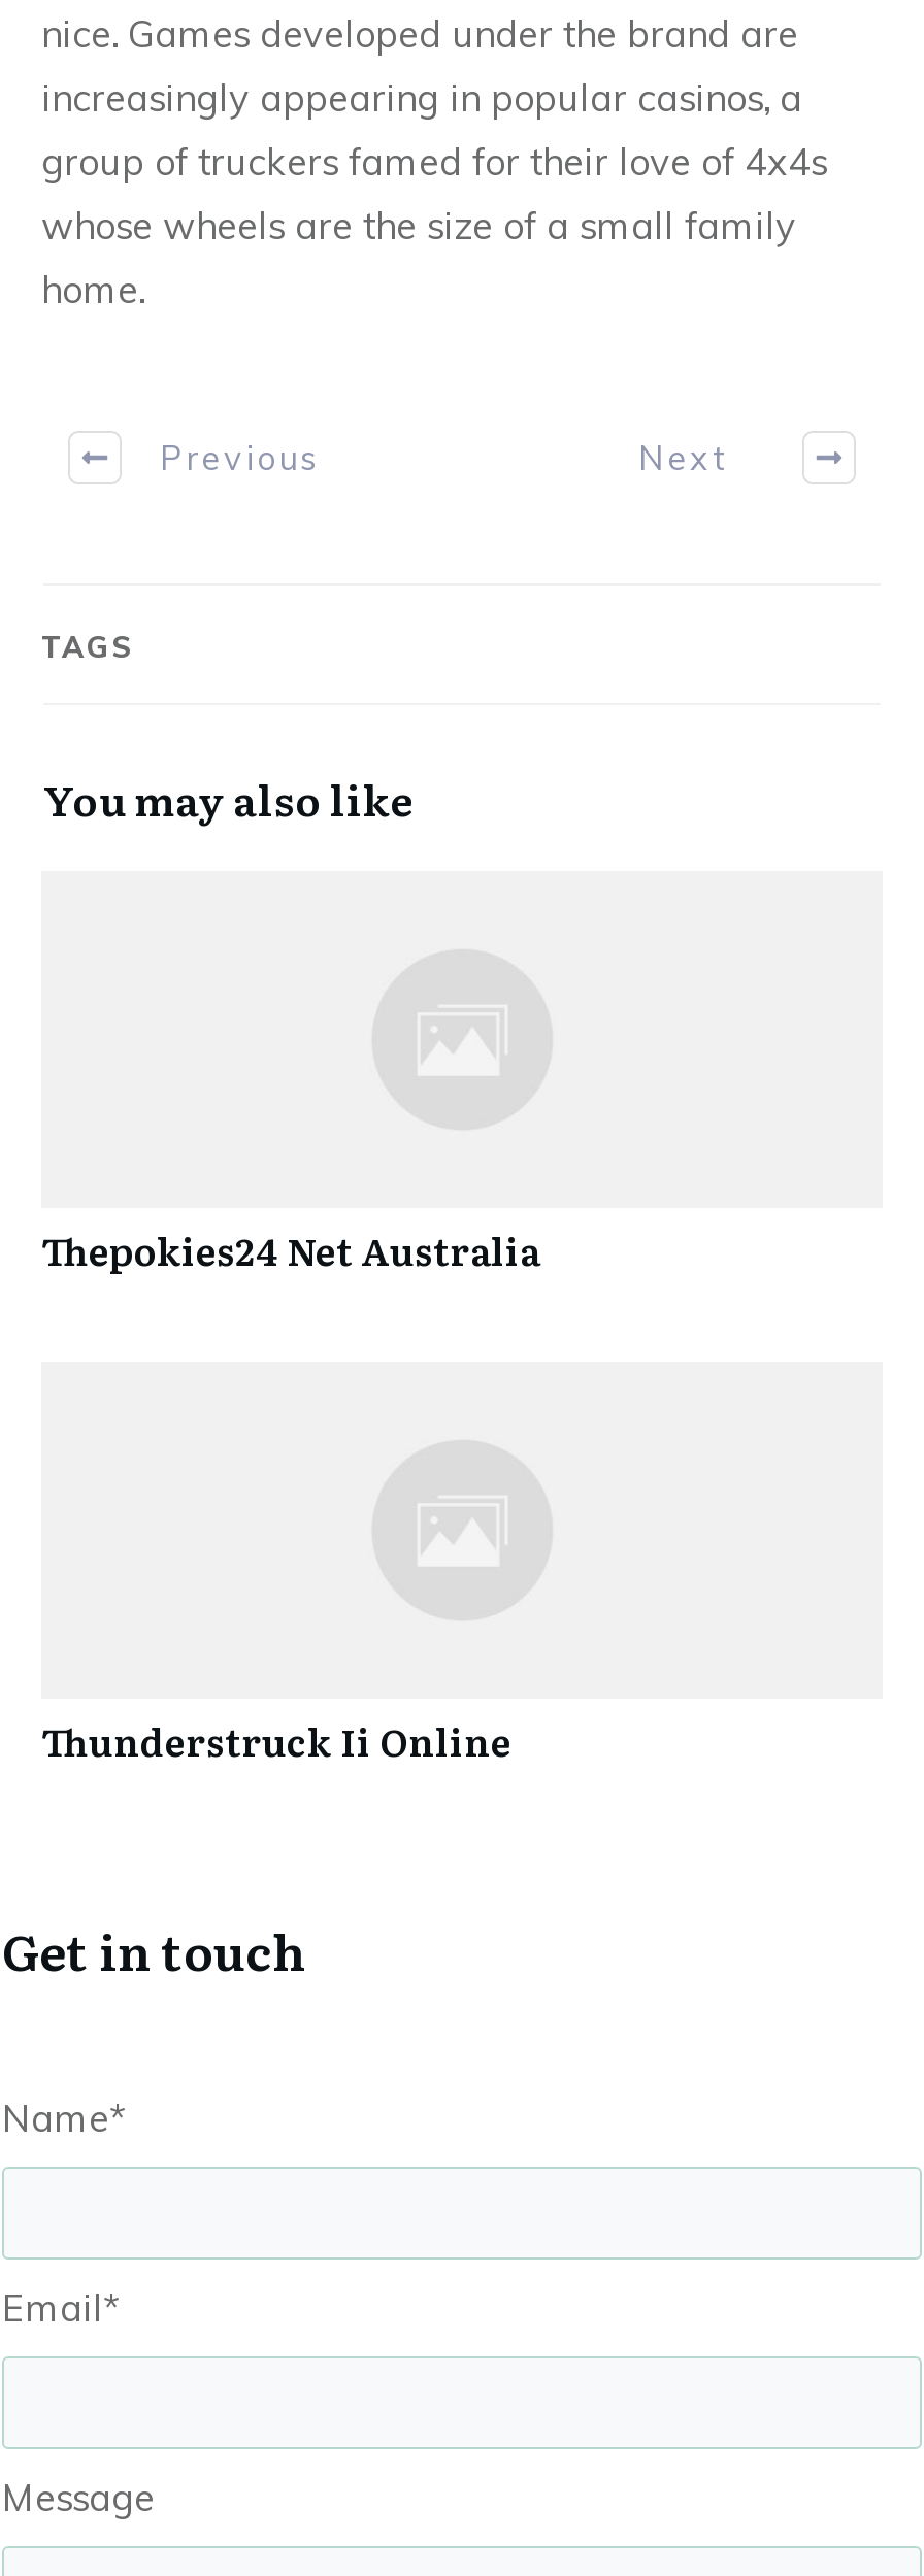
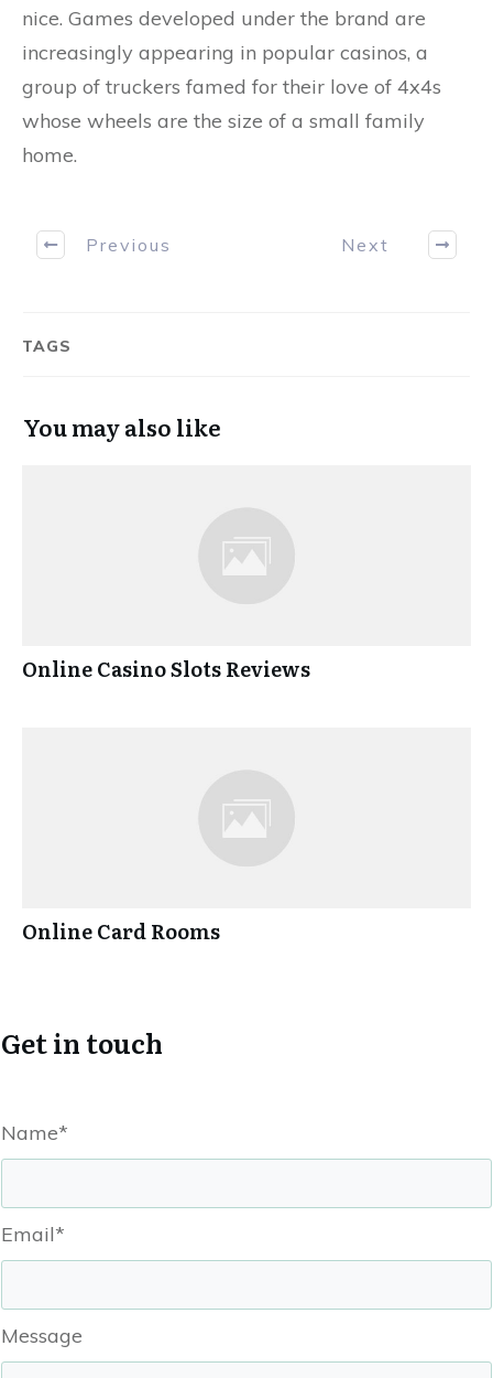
[41,1223,540,1279] Thepokies24 Net Australia -> [22,654,310,684] Online Casino Slots Reviews
[41,1714,511,1770] Thunderstruck Ii Online -> [22,917,220,946] Online Card Rooms

